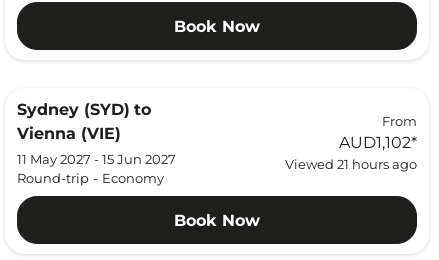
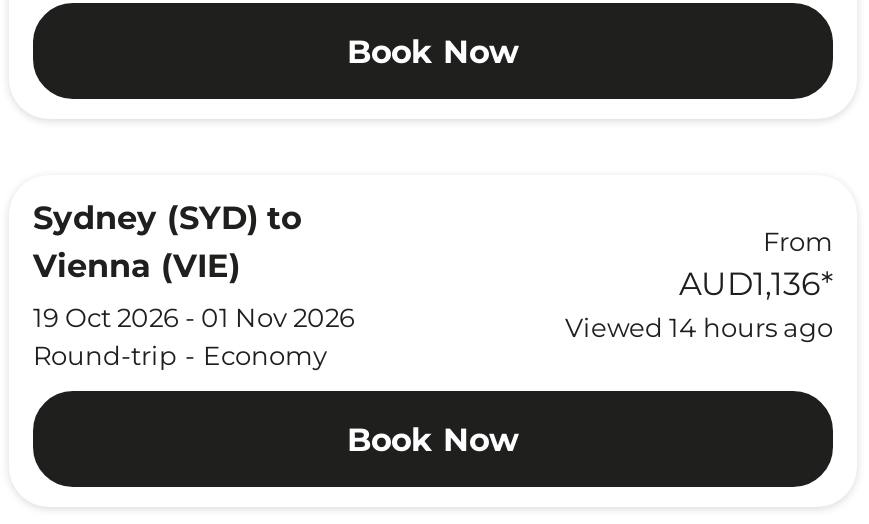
[285,133,417,172] AUD1,102* | Viewed 21 hours ago -> [565,265,833,343] AUD1,136* | Viewed 14 hours ago
[17,151,176,167] 11 May 2027 - 15 Jun 2027 -> [33,301,355,333] 19 Oct 2026 - 01 Nov 2026

